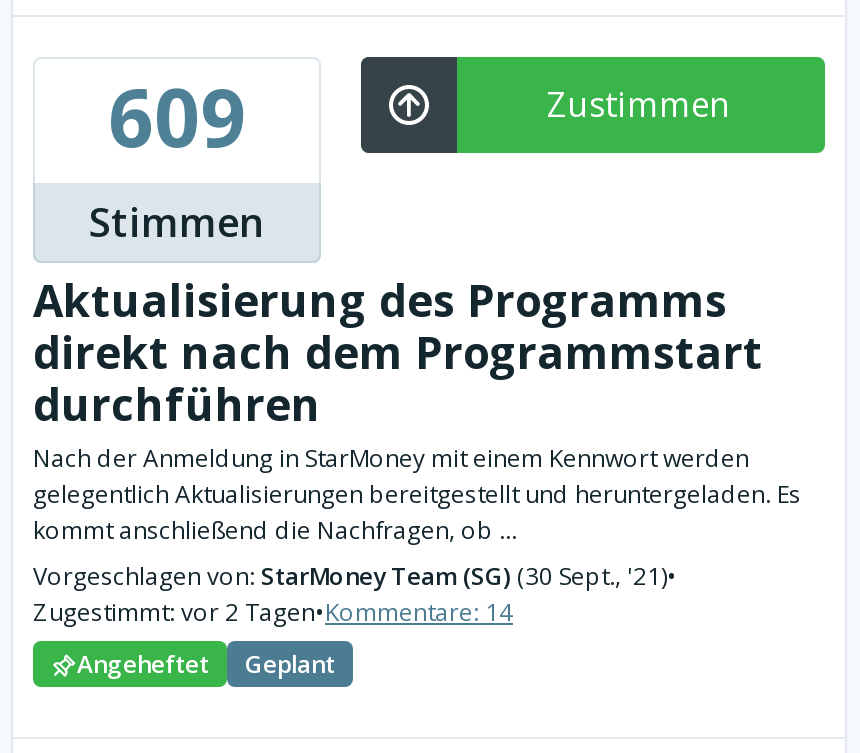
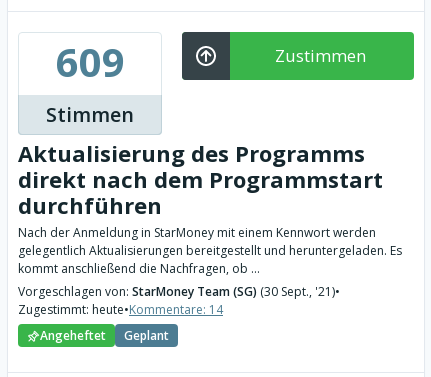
[33,595,513,629] Zugestimmt: vor 2 Tagen•Kommentare: 14 -> [18,301,223,318] Zugestimmt: heute•Kommentare: 14

